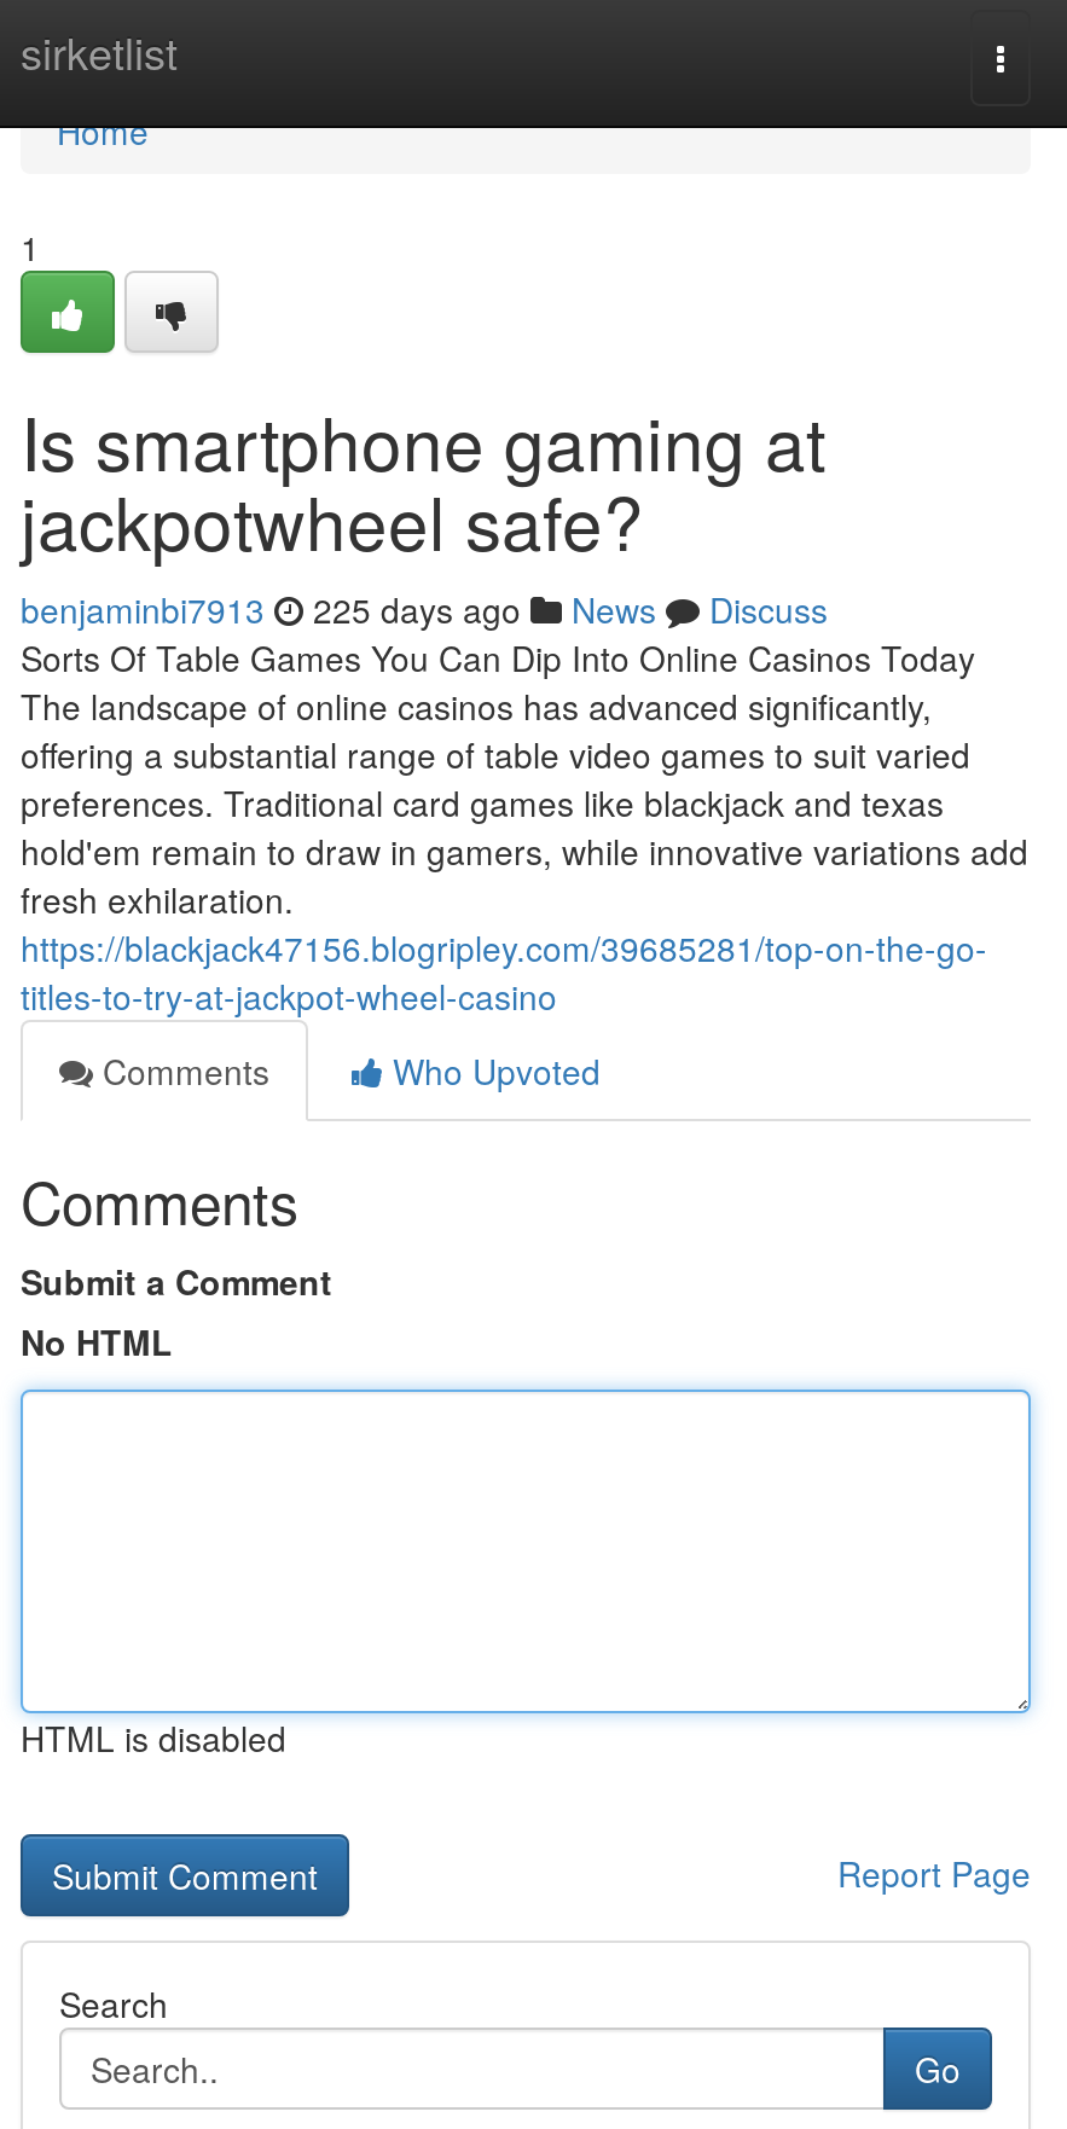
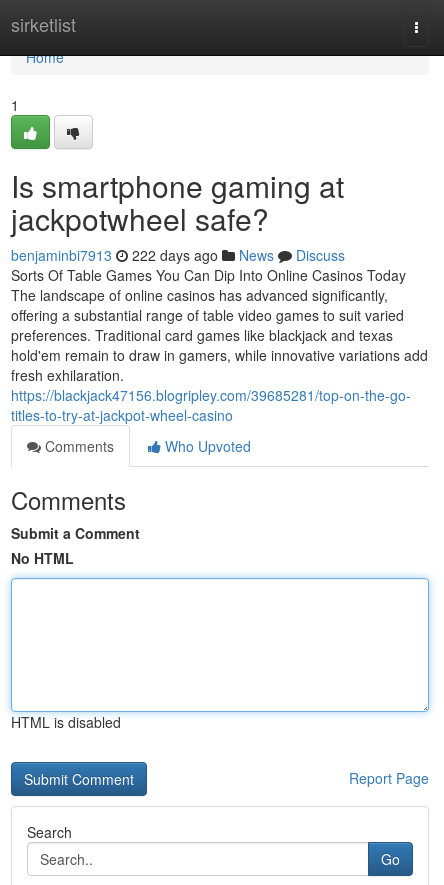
[21,585,828,633] benjaminbi7913 225 days ago News Discuss -> [11,245,345,265] benjaminbi7913 222 days ago News Discuss

